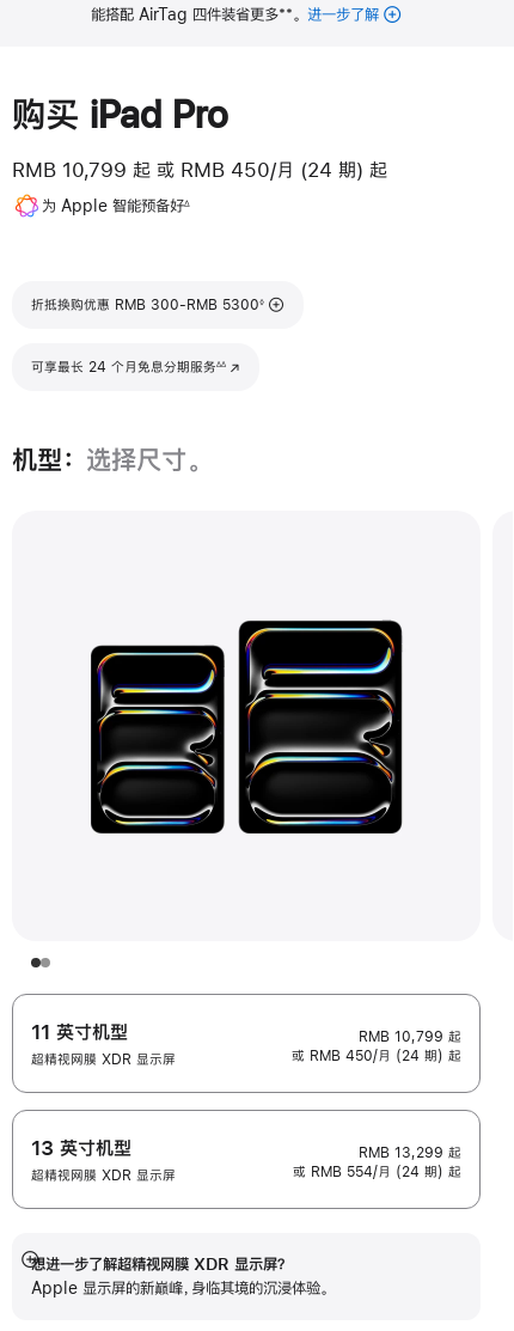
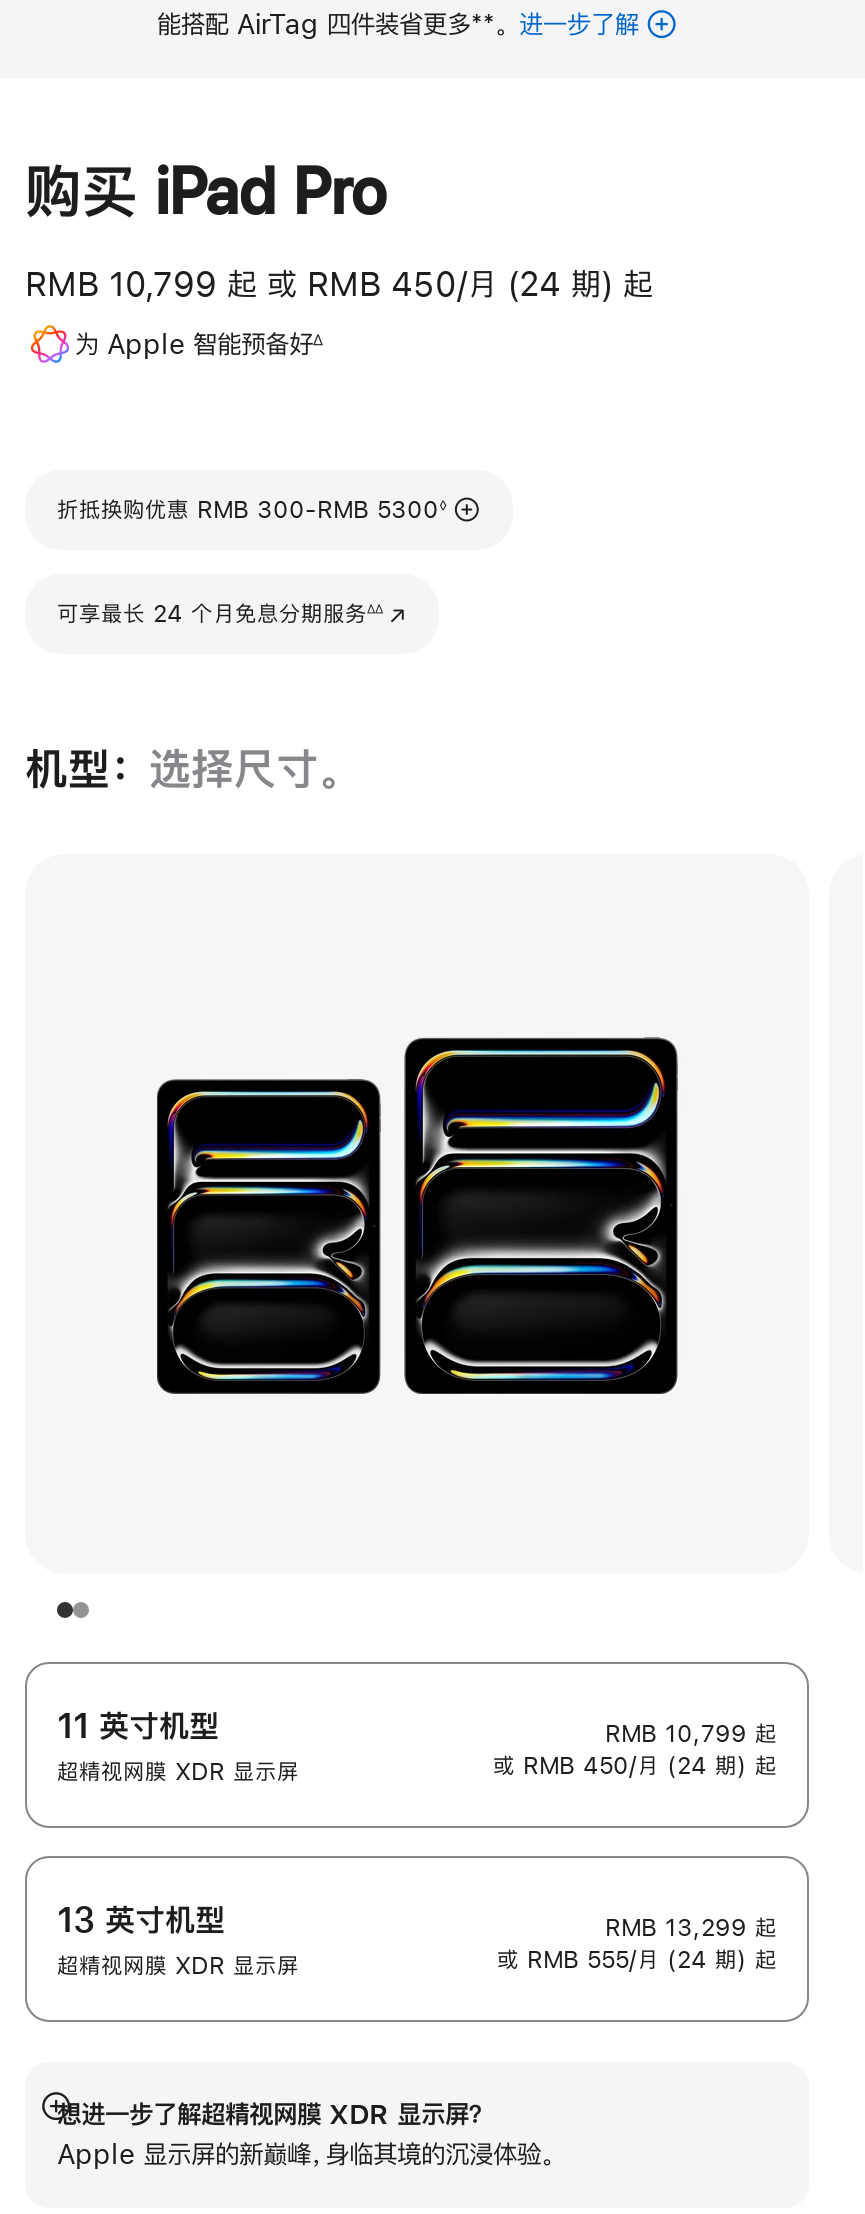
[293,1164,461,1179] 或 RMB 554/月 (24 期) 起 -> [497,1947,777,1971] 或 RMB 555/月 (24 期) 起

